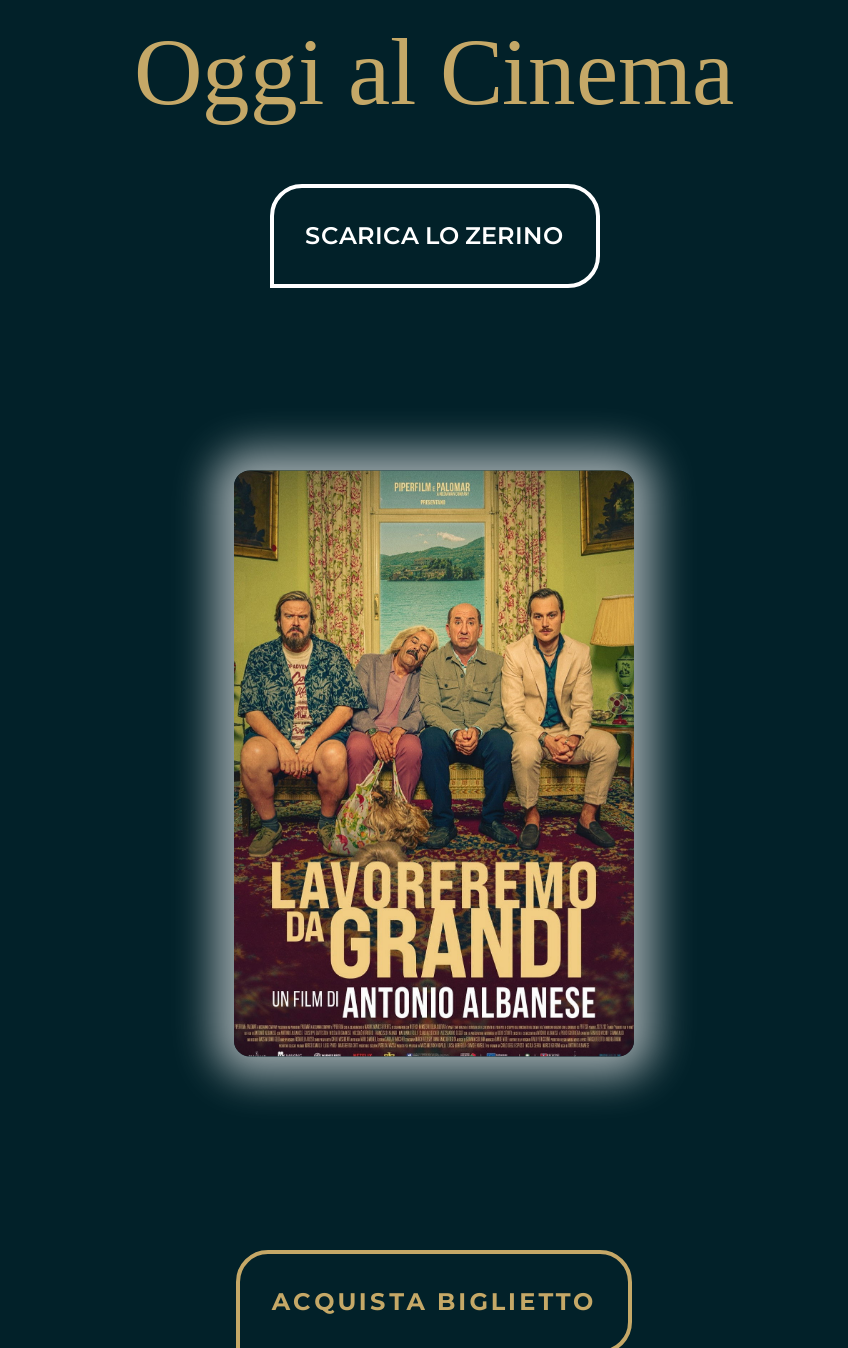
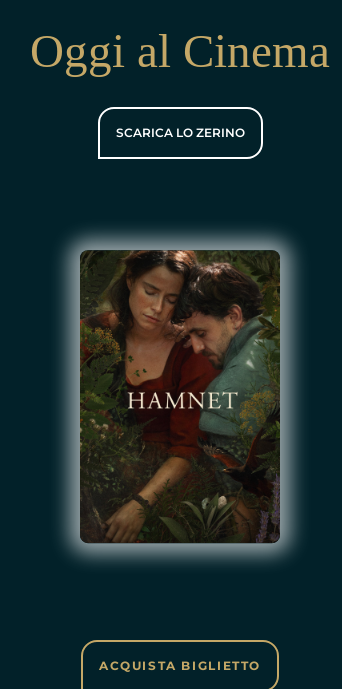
[234,470,636,1058] [image] -> [79,249,281,544] [image]

